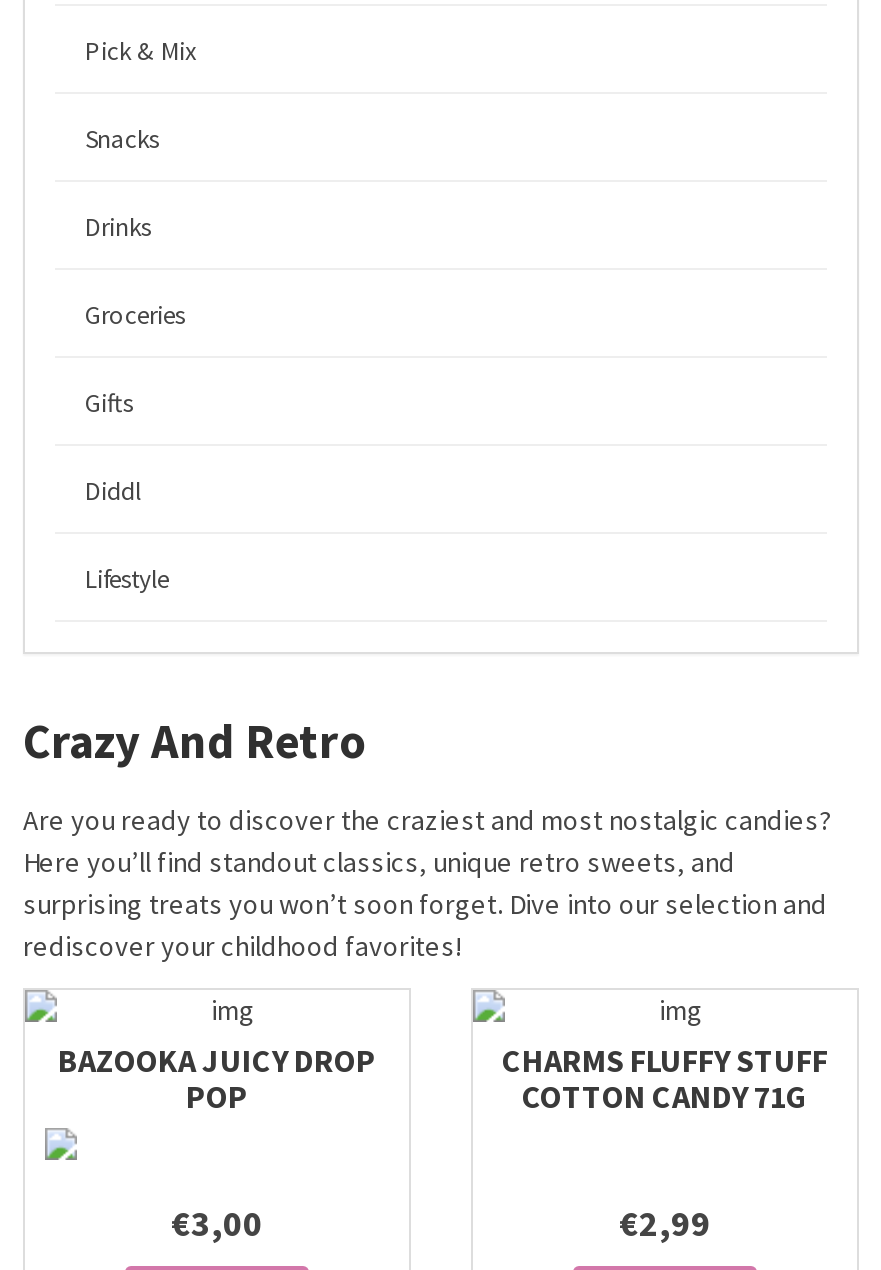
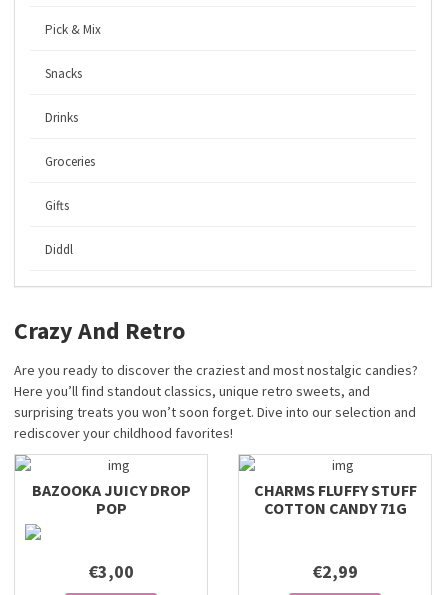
[85,562,169,596] Lifestyle -> none

